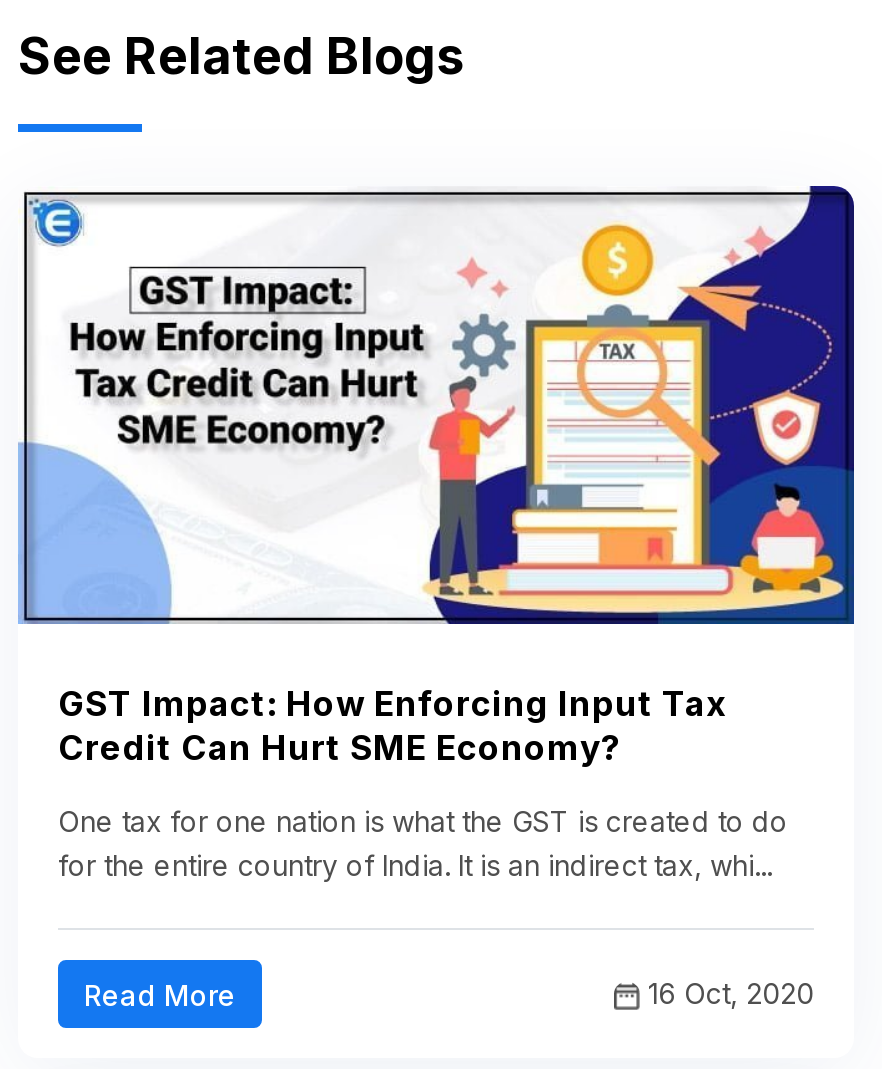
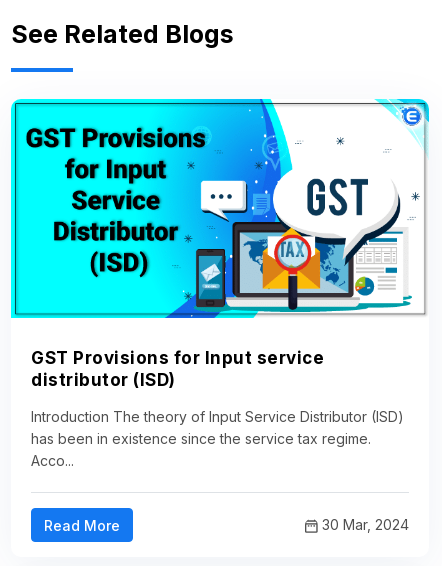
[18,184,856,768] [image] | GST Impact: How Enforcing Input Tax | Credit Can Hurt SME Economy? -> [10,98,430,390] [image] | GST Provisions for Input service | distributor (ISD)
[58,804,788,882] One tax for one nation is what the GST is created to do | for the entire country of India. It is an indirect tax, whi... -> [31,408,404,469] Introduction The theory of Input Service Distributor (ISD) | has been in existence since the service tax regime. | Acco...
[640,975,814,1009] 16 Oct, 2020 -> [318,515,409,532] 30 Mar, 2024

